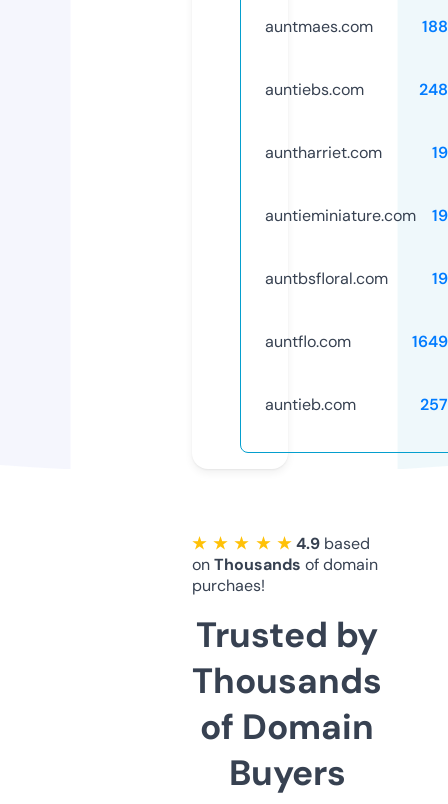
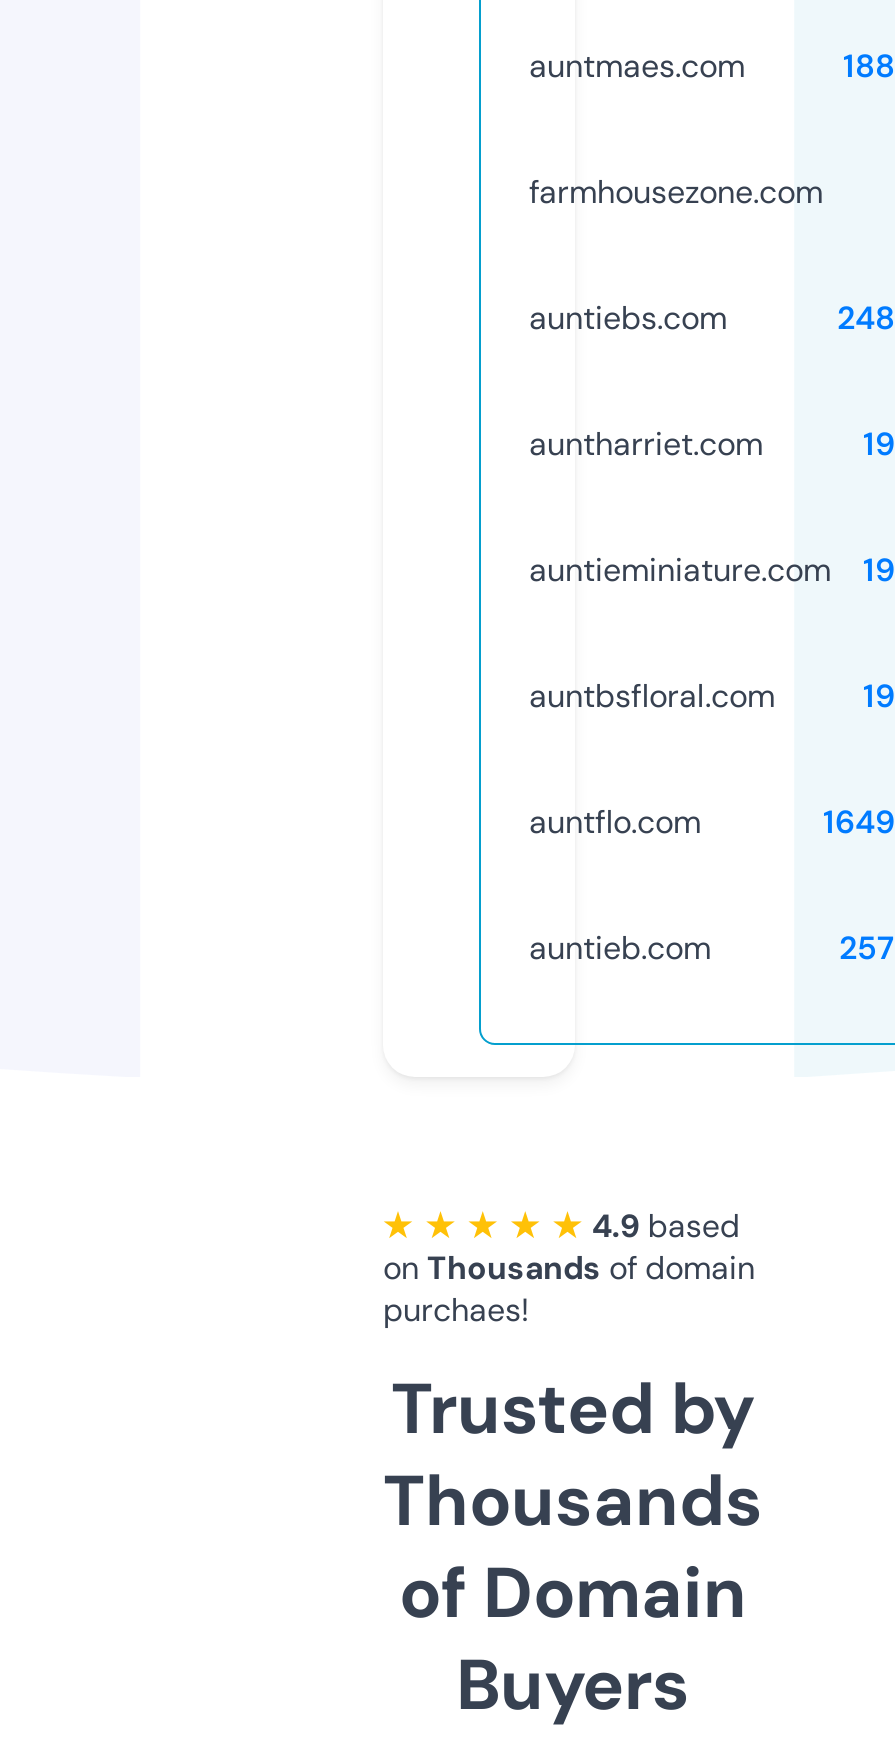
none -> [529,171,823,213] farmhousezone.com

